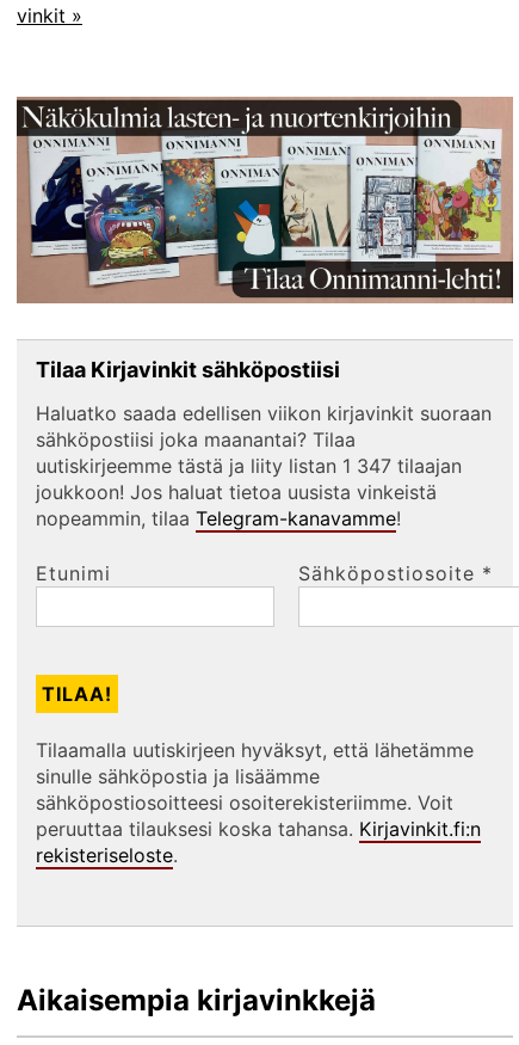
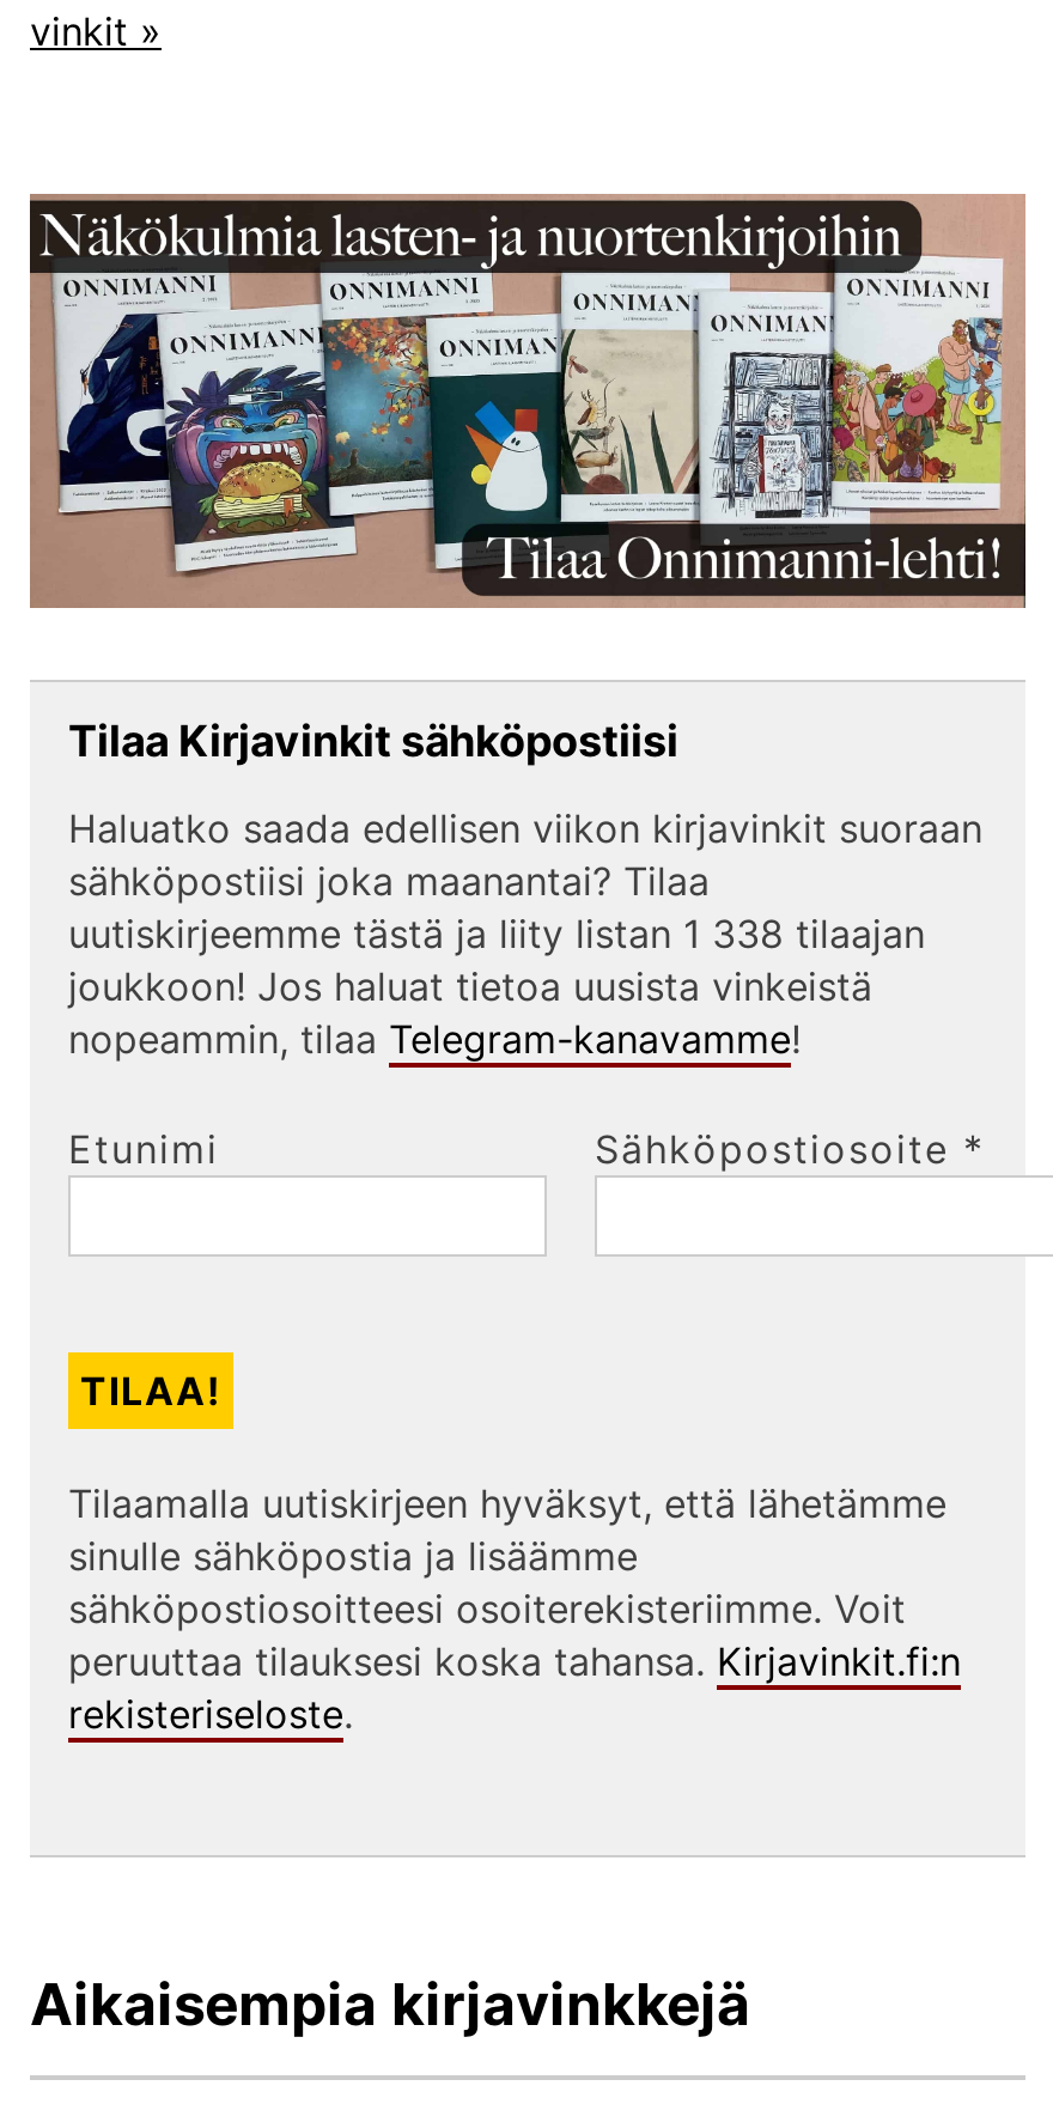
[36,453,462,477] uutiskirjeemme tästä ja liity listan 1 347 tilaajan -> [68,909,925,957] uutiskirjeemme tästä ja liity listan 1 338 tilaajan

